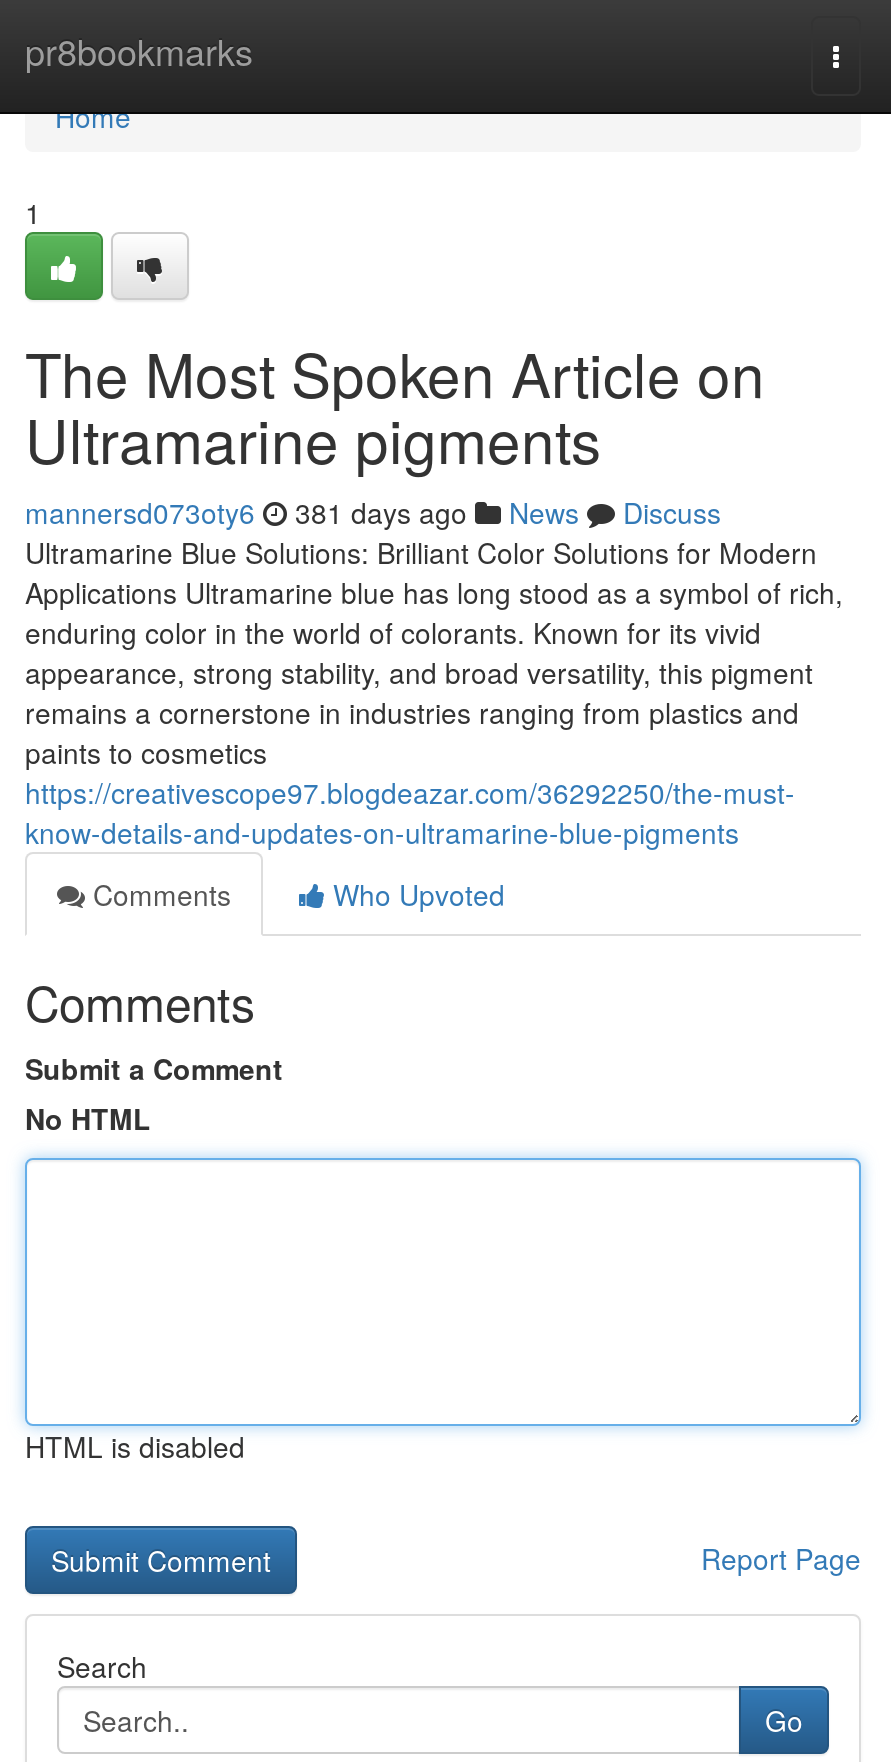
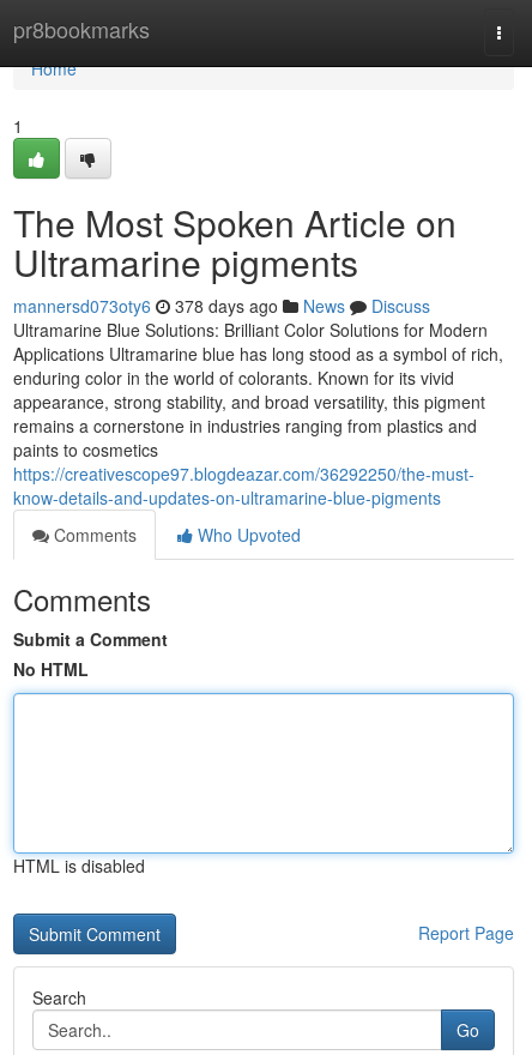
[25,492,721,532] mannersd073oty6 381 days ago News Discuss -> [13,294,430,318] mannersd073oty6 378 days ago News Discuss

